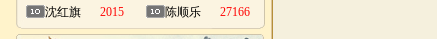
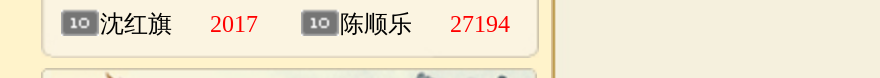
[45,5,124,19] 沈红旗 2015 -> [100,10,258,38] 沈红旗 2017
[165,5,250,19] 陈顺乐 27166 -> [340,10,510,38] 陈顺乐 27194

